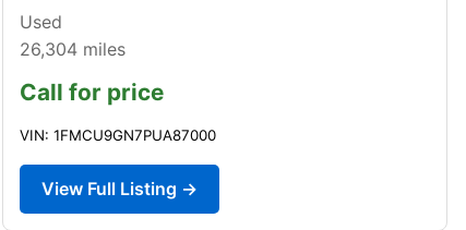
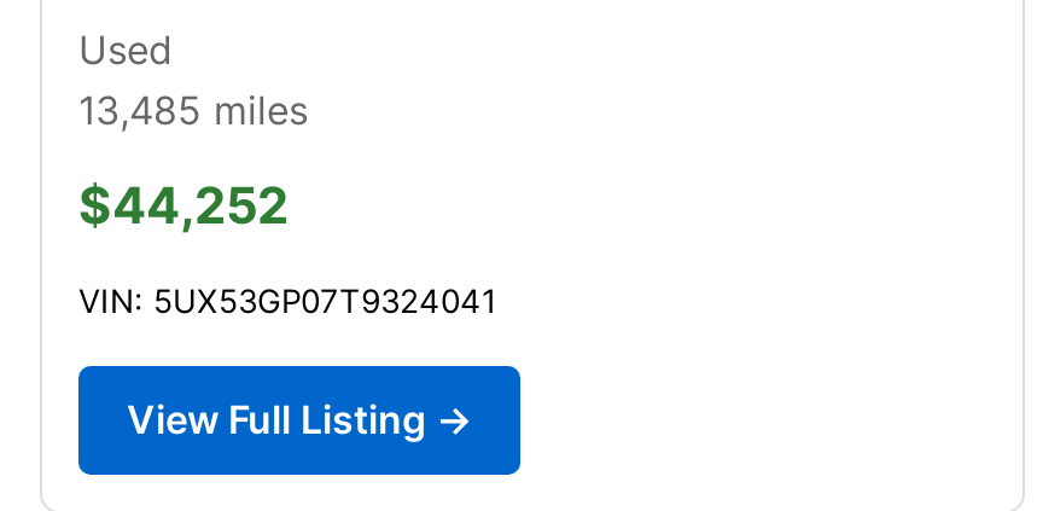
[20,38,126,60] 26,304 miles -> [78,86,308,134] 13,485 miles
[20,78,164,106] Call for price -> [78,175,289,235] $44,252
[20,126,216,144] VIN: 1FMCU9GN7PUA87000 -> [78,281,496,320] VIN: 5UX53GP07T9324041

